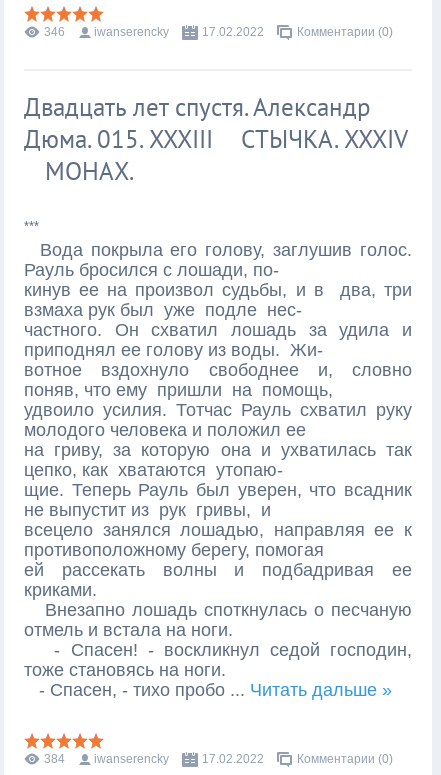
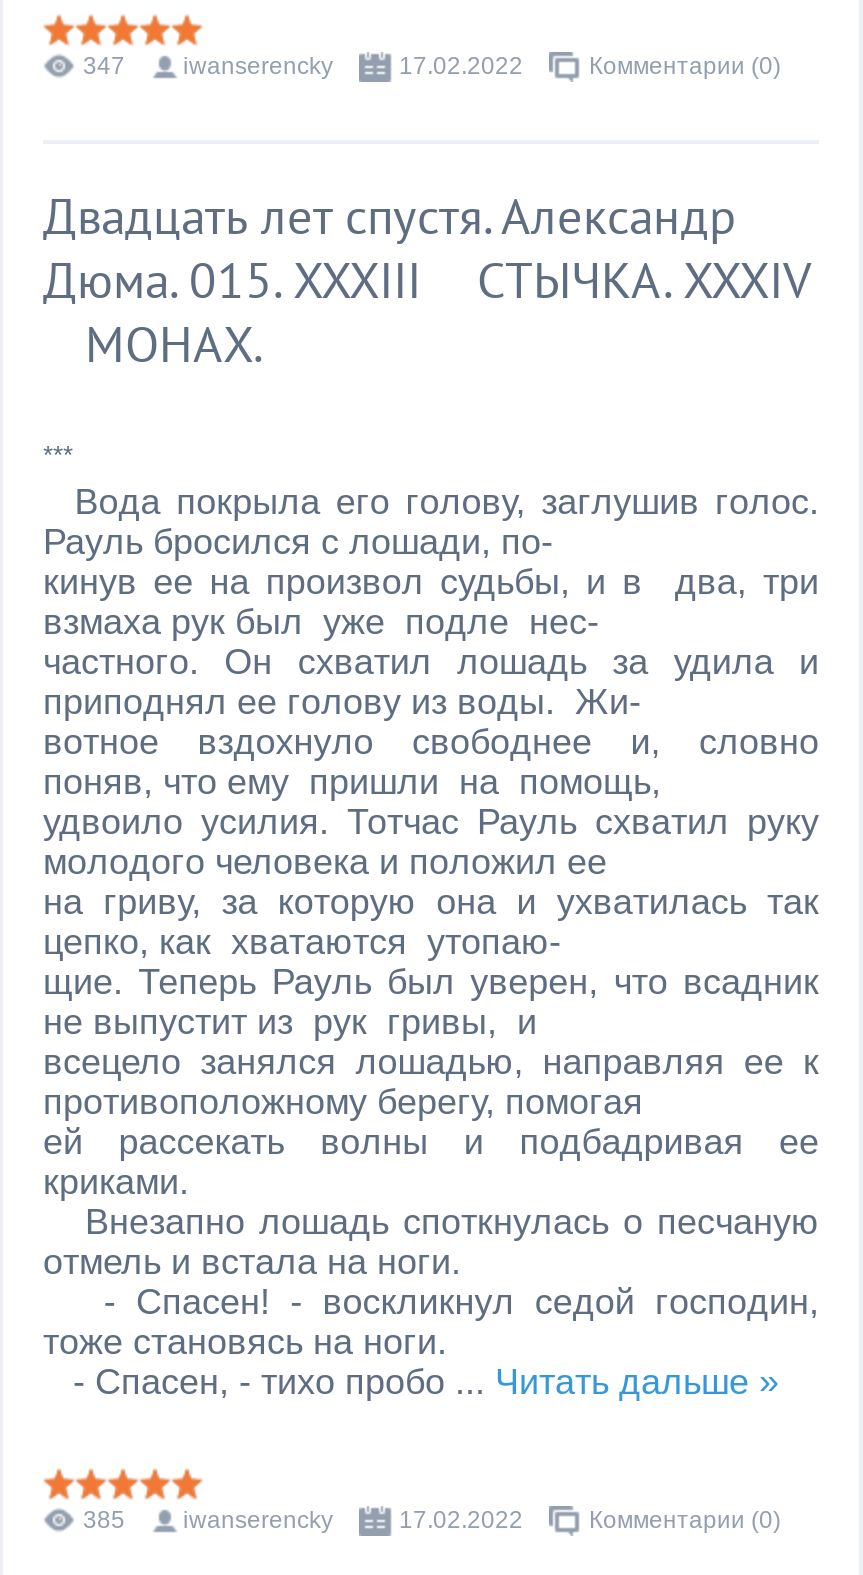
[44,25,65,39] 346 -> [83,52,125,80] 347
[44,752,65,766] 384 -> [83,1506,125,1534] 385

